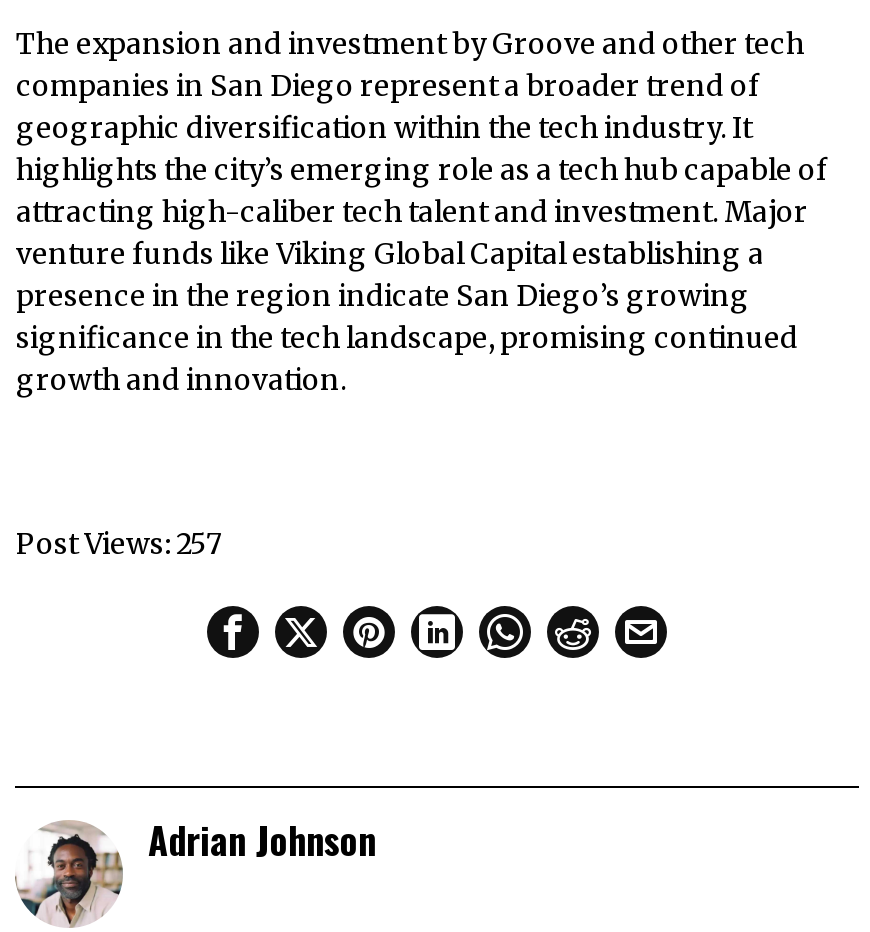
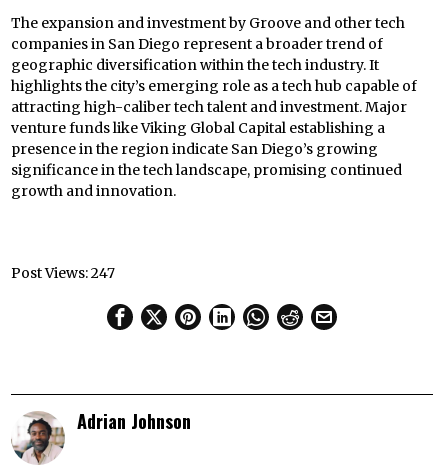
[16,526,222,562] Post Views: 257 -> [11,264,115,282] Post Views: 247

